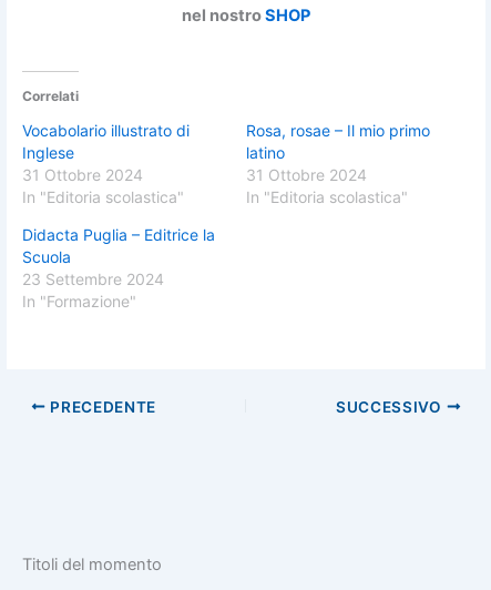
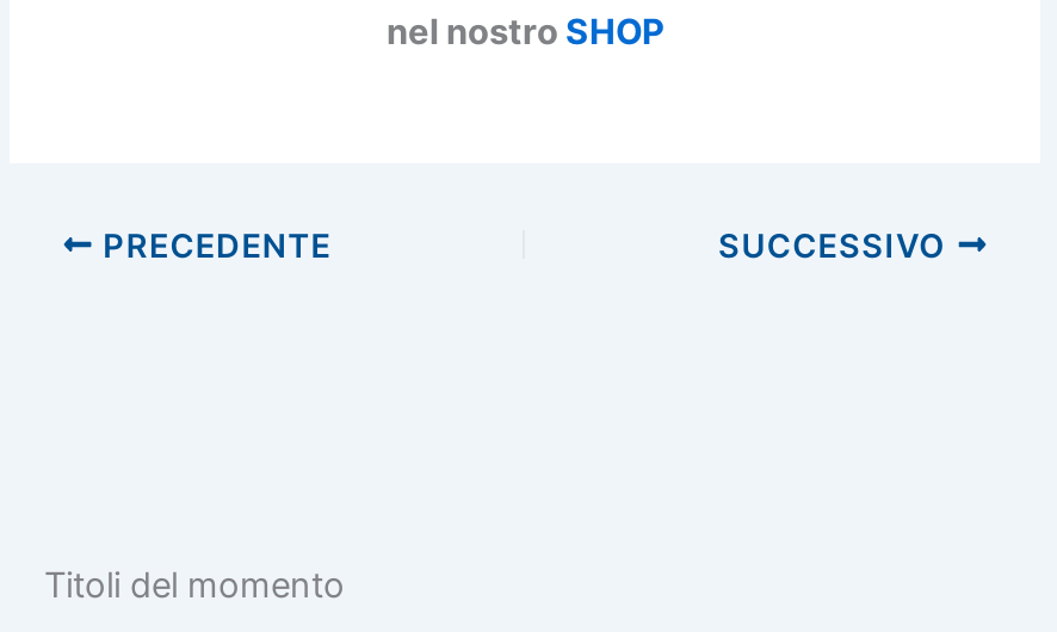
[23,88,190,206] Correlati | Vocabolario illustrato di | Inglese | 31 Ottobre 2024 | In "Editoria scolastica" -> none
[23,121,430,311] Rosa, rosae – Il mio primo | latino | 31 Ottobre 2024 | In "Editoria scolastica" | Didacta Puglia – Editrice la | Scuola | 23 Settembre 2024 | In "Formazione" -> none

